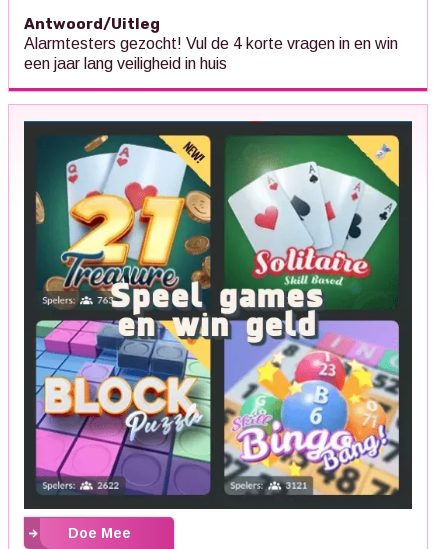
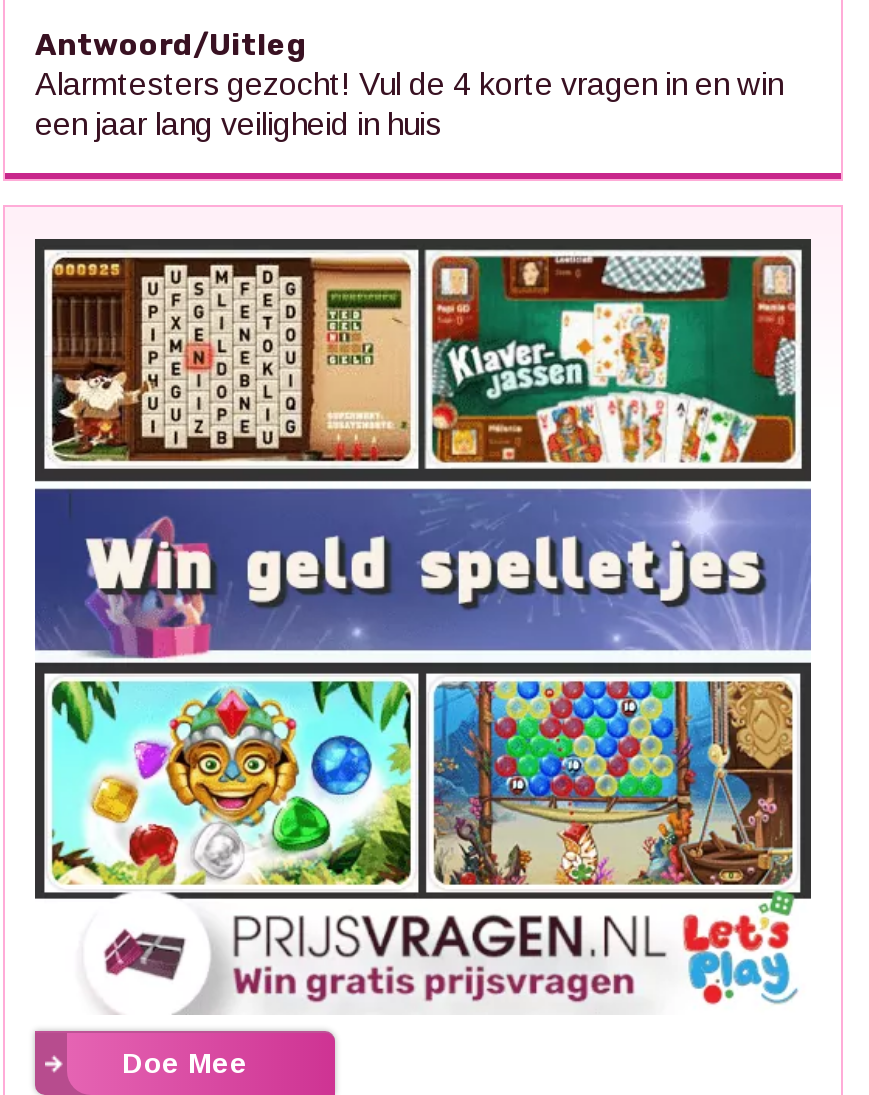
[23,121,413,510] [image] -> [33,239,813,1015] [image]

